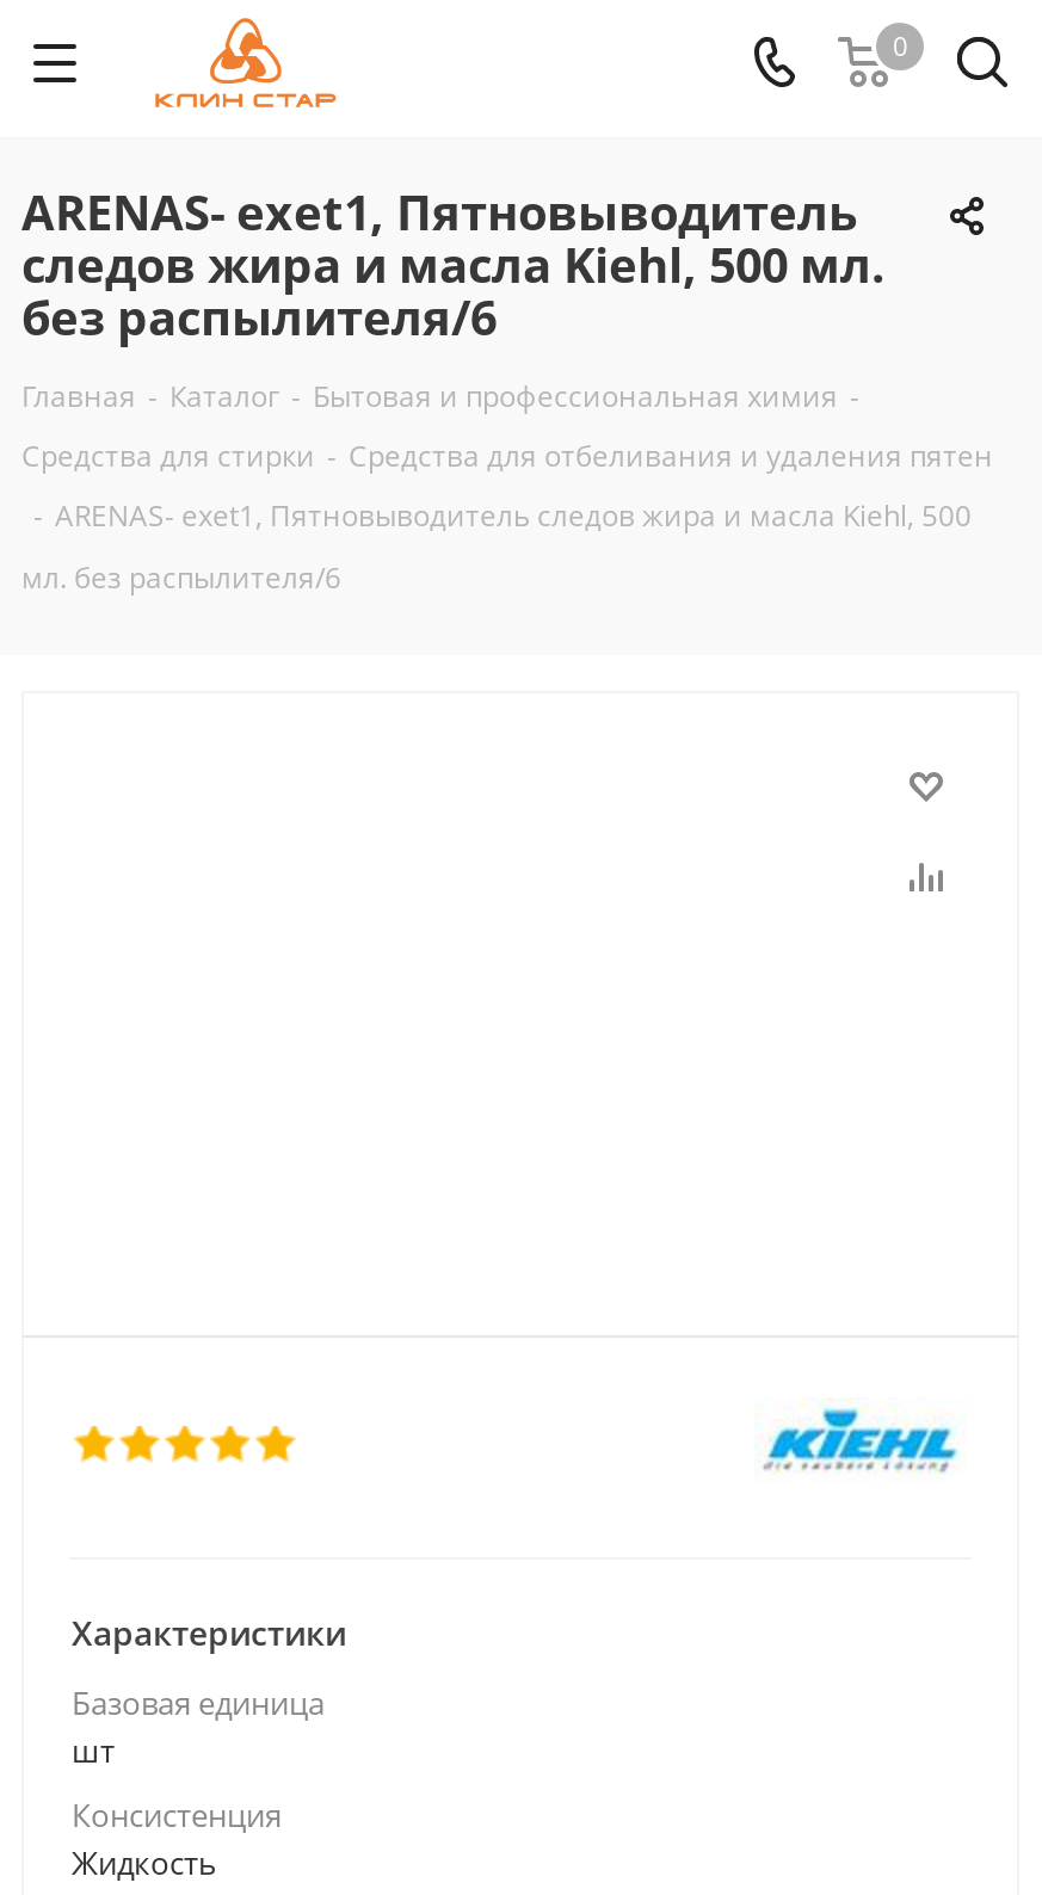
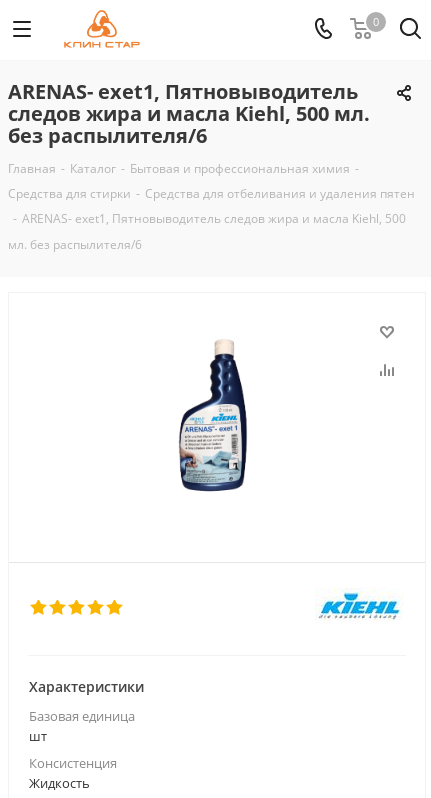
none -> [178,340,248,493] [image]

